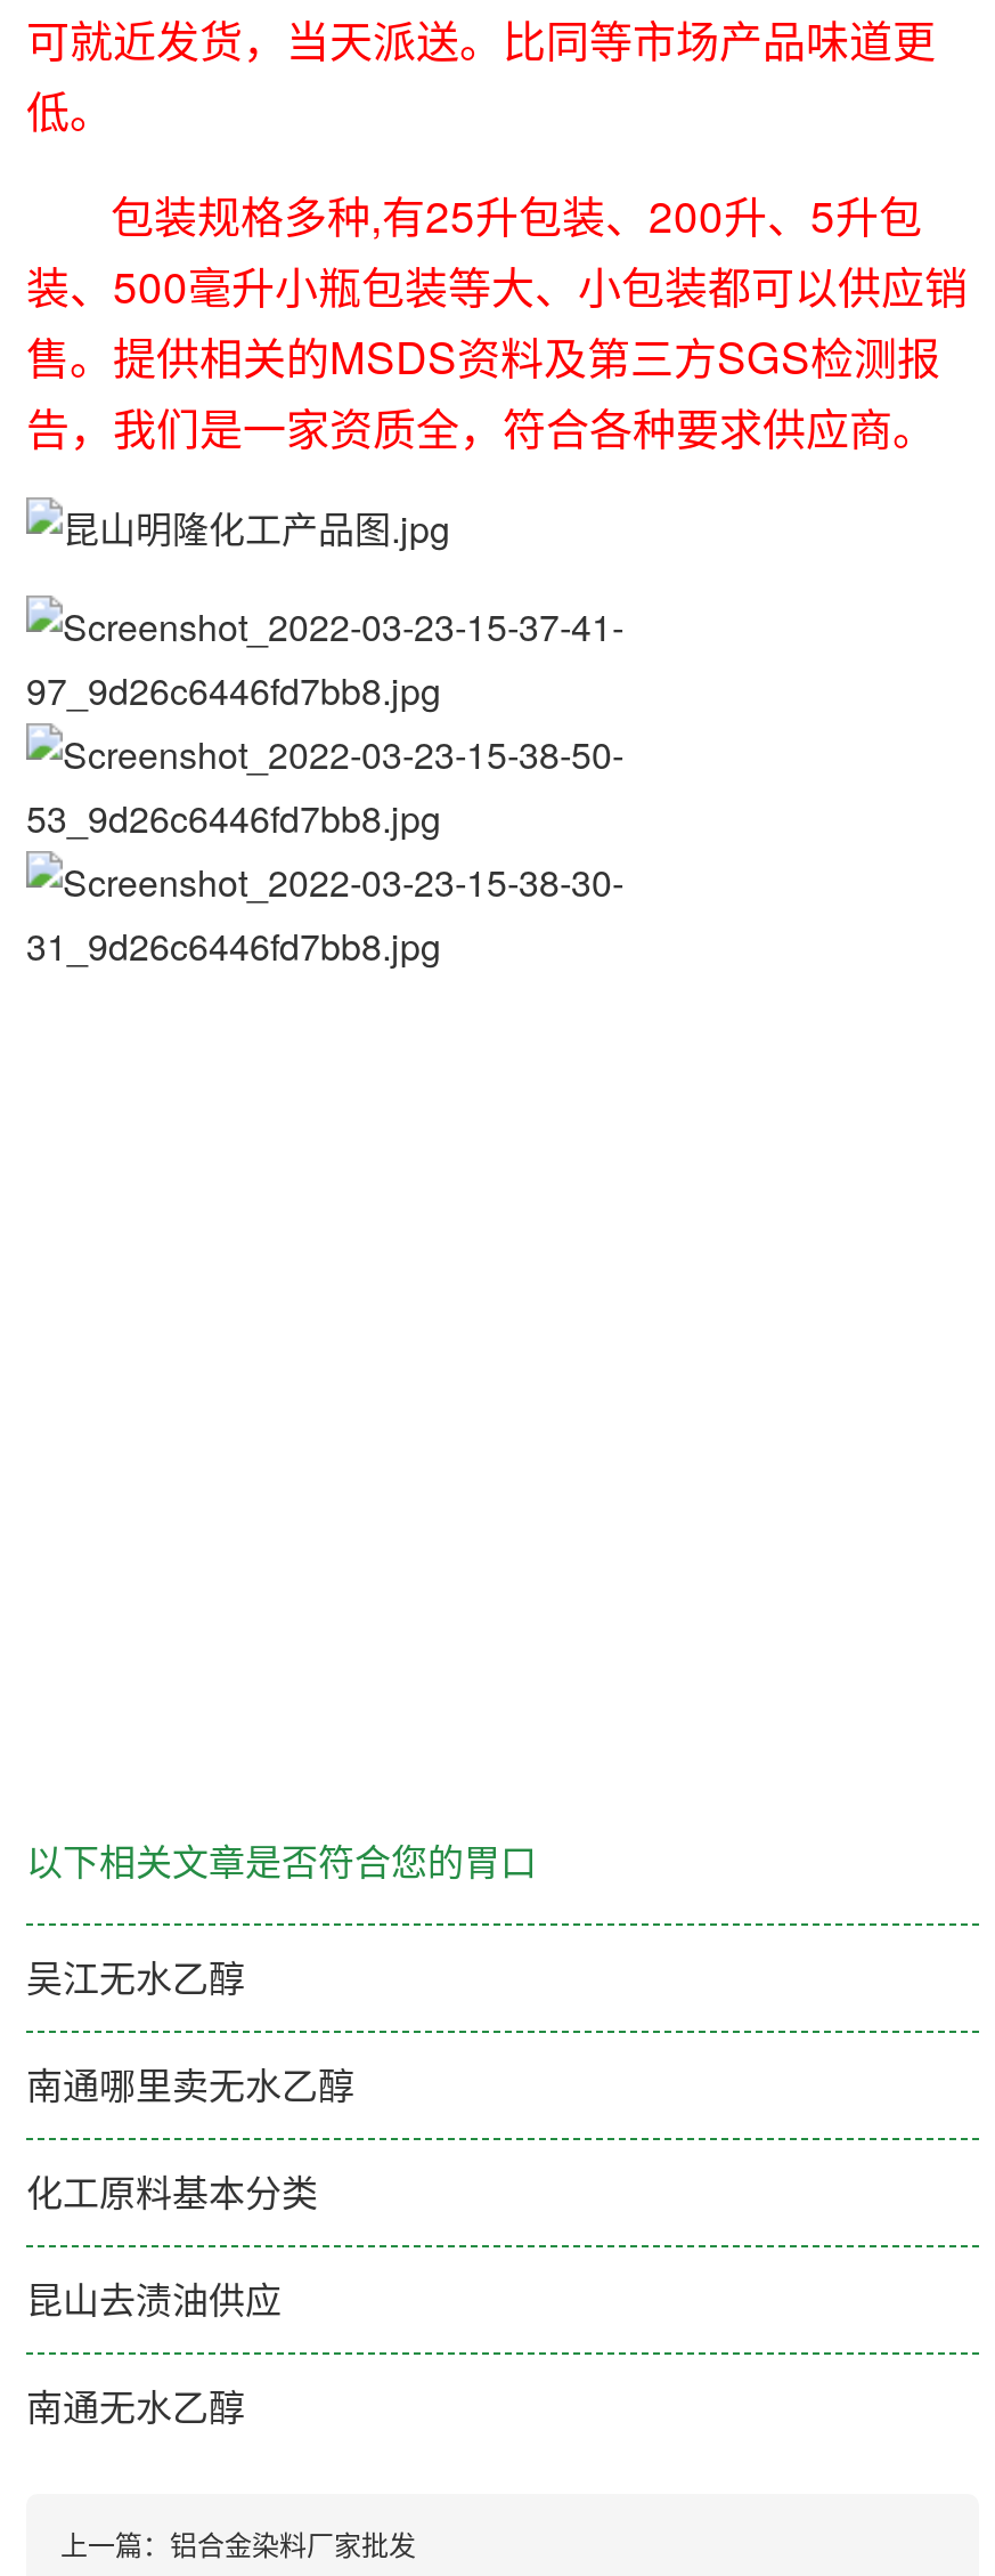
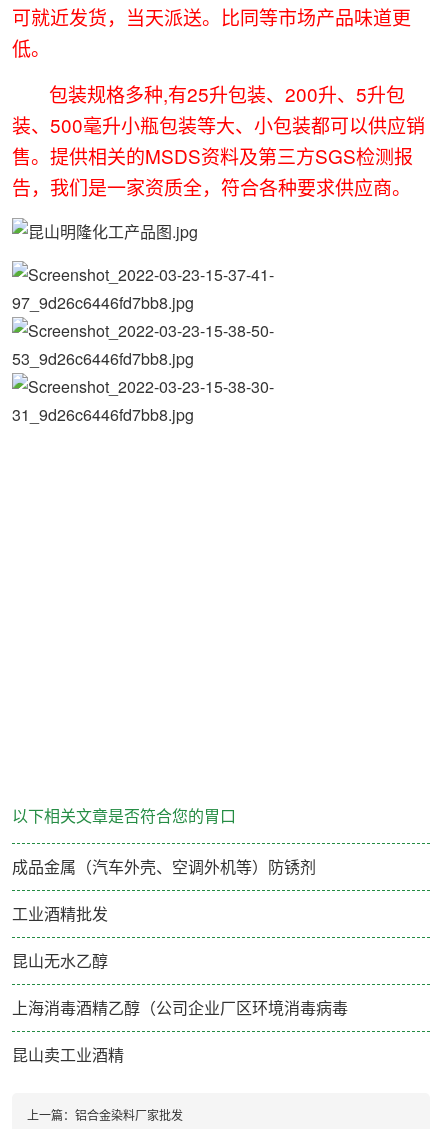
[26,1951,245,2003] 吴江无水乙醇 -> [12,855,316,878] 成品金属（汽车外壳、空调外机等）防锈剂
[26,2058,354,2111] 南通哪里卖无水乙醇 -> [12,902,108,925] 工业酒精批发
[26,2165,318,2218] 化工原料基本分类 -> [12,949,108,972] 昆山无水乙醇
[26,2273,282,2325] 昆山去渍油供应 -> [12,996,348,1019] 上海消毒酒精乙醇（公司企业厂区环境消毒病毒
[26,2380,245,2432] 南通无水乙醇 -> [12,1043,124,1066] 昆山卖工业酒精

